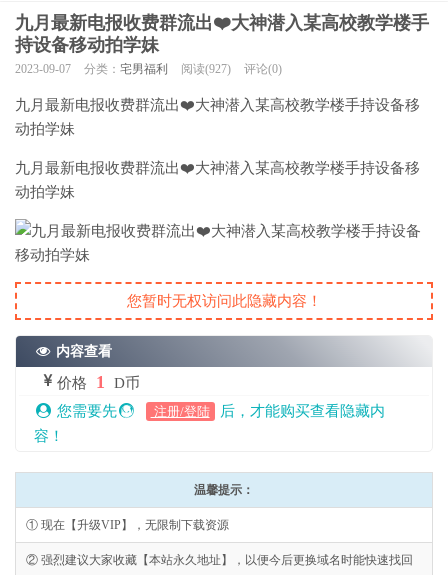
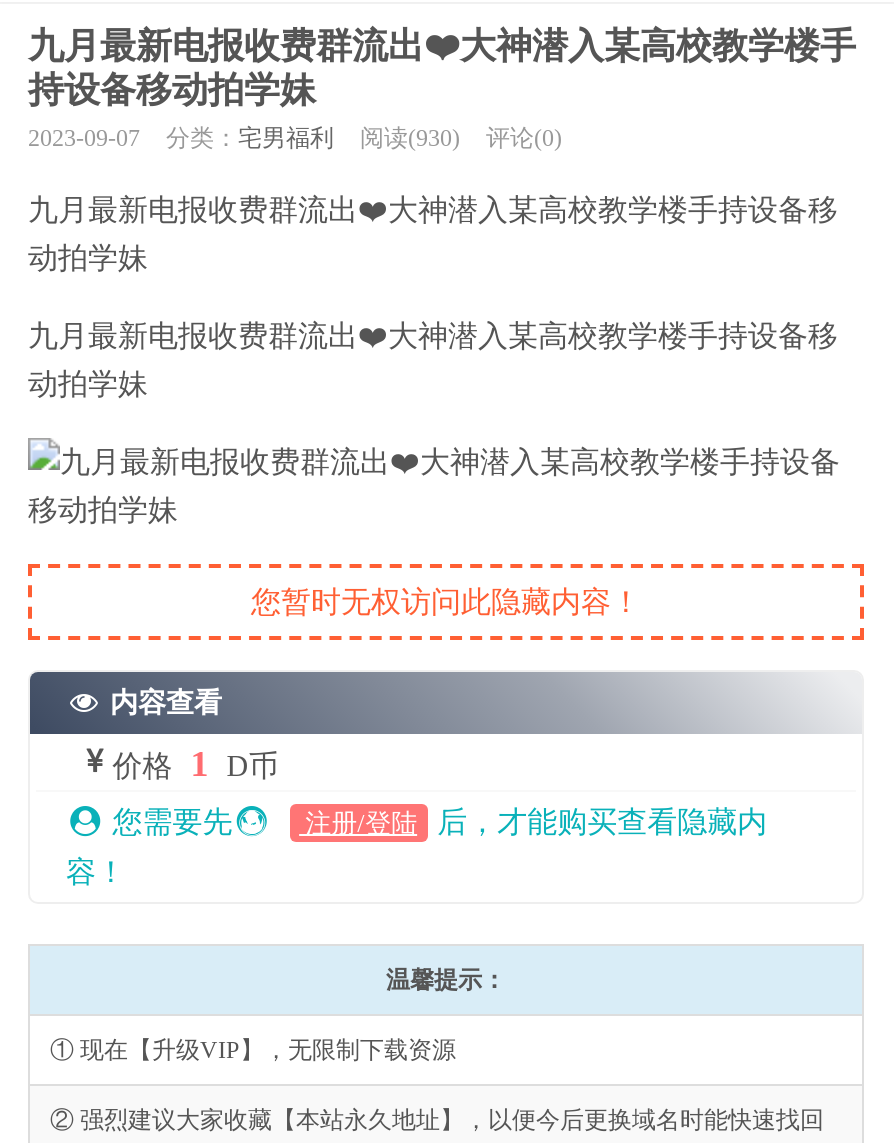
[15,62,282,76] 2023-09-07 分类：宅男福利 阅读(927) 评论(0) -> [28,124,562,152] 2023-09-07 分类：宅男福利 阅读(930) 评论(0)

